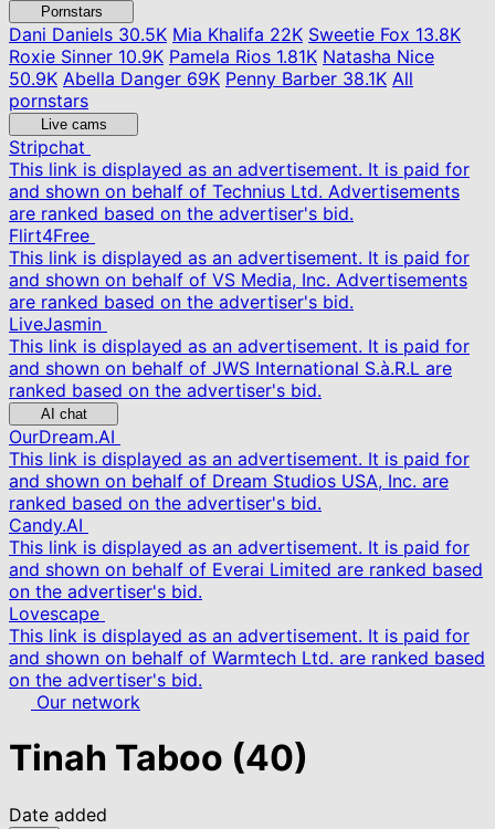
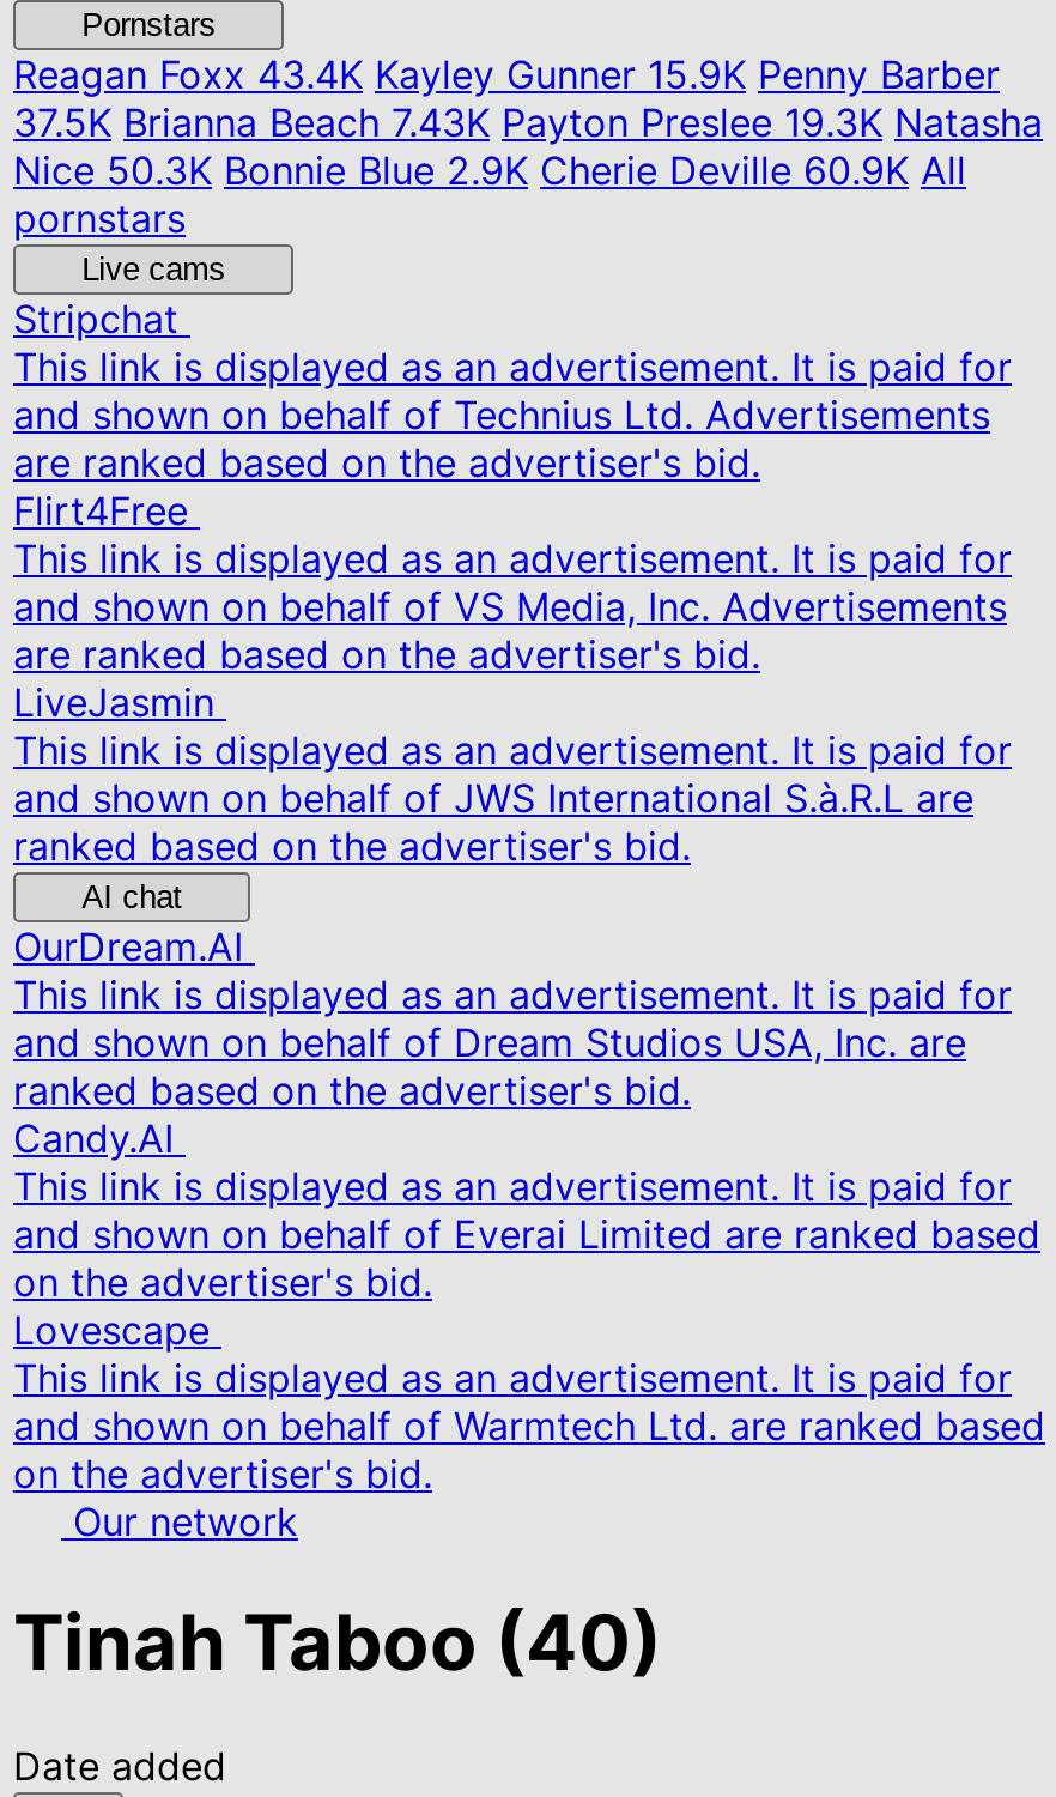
[9,23,461,90] Dani Daniels30.5K Mia Khalifa 22K Sweetie Fox 13.8K | Roxie Sinner 10.9K Pamela Rios 1.81K Natasha Nice | 50.9K Abella Danger 69K Penny Barber 38.1K All -> [13,50,1043,194] Reagan Foxx43.4K Kayley Gunner 15.9K Penny Barber | 37.5K Brianna Beach 7.43K Payton Preslee 19.3K Natasha | Nice 50.3K Bonnie Blue 2.9K Cherie Deville 60.9K All

